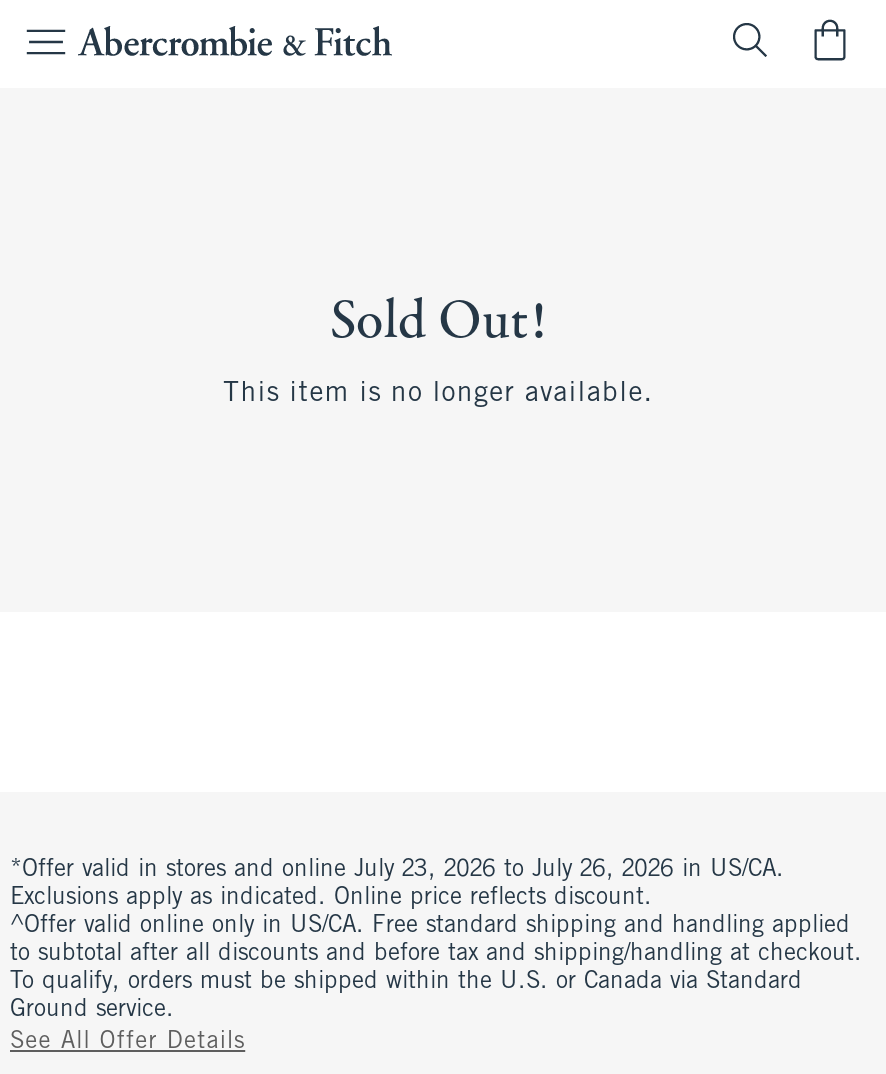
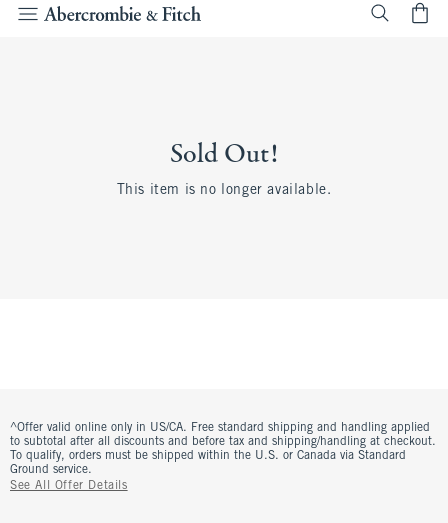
[10,858,784,910] *Offer valid in stores and online July 23, 2026 to July 26, 2026 in US/CA. | Exclusions apply as indicated. Online price reflects discount. -> none

